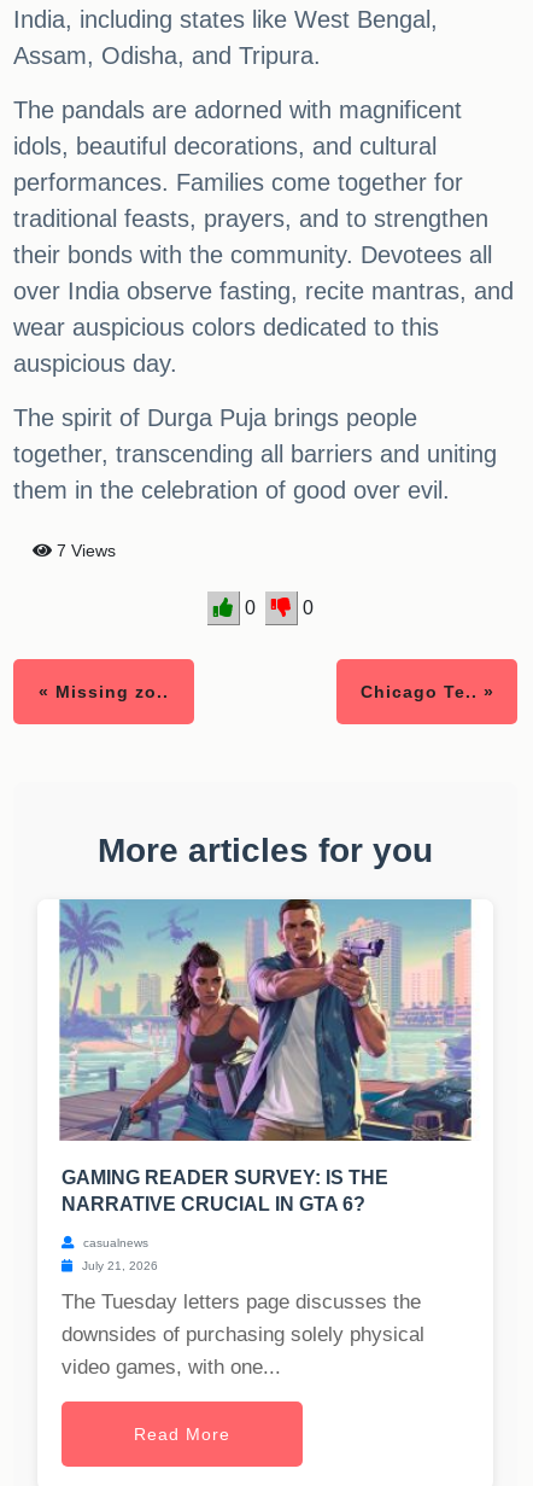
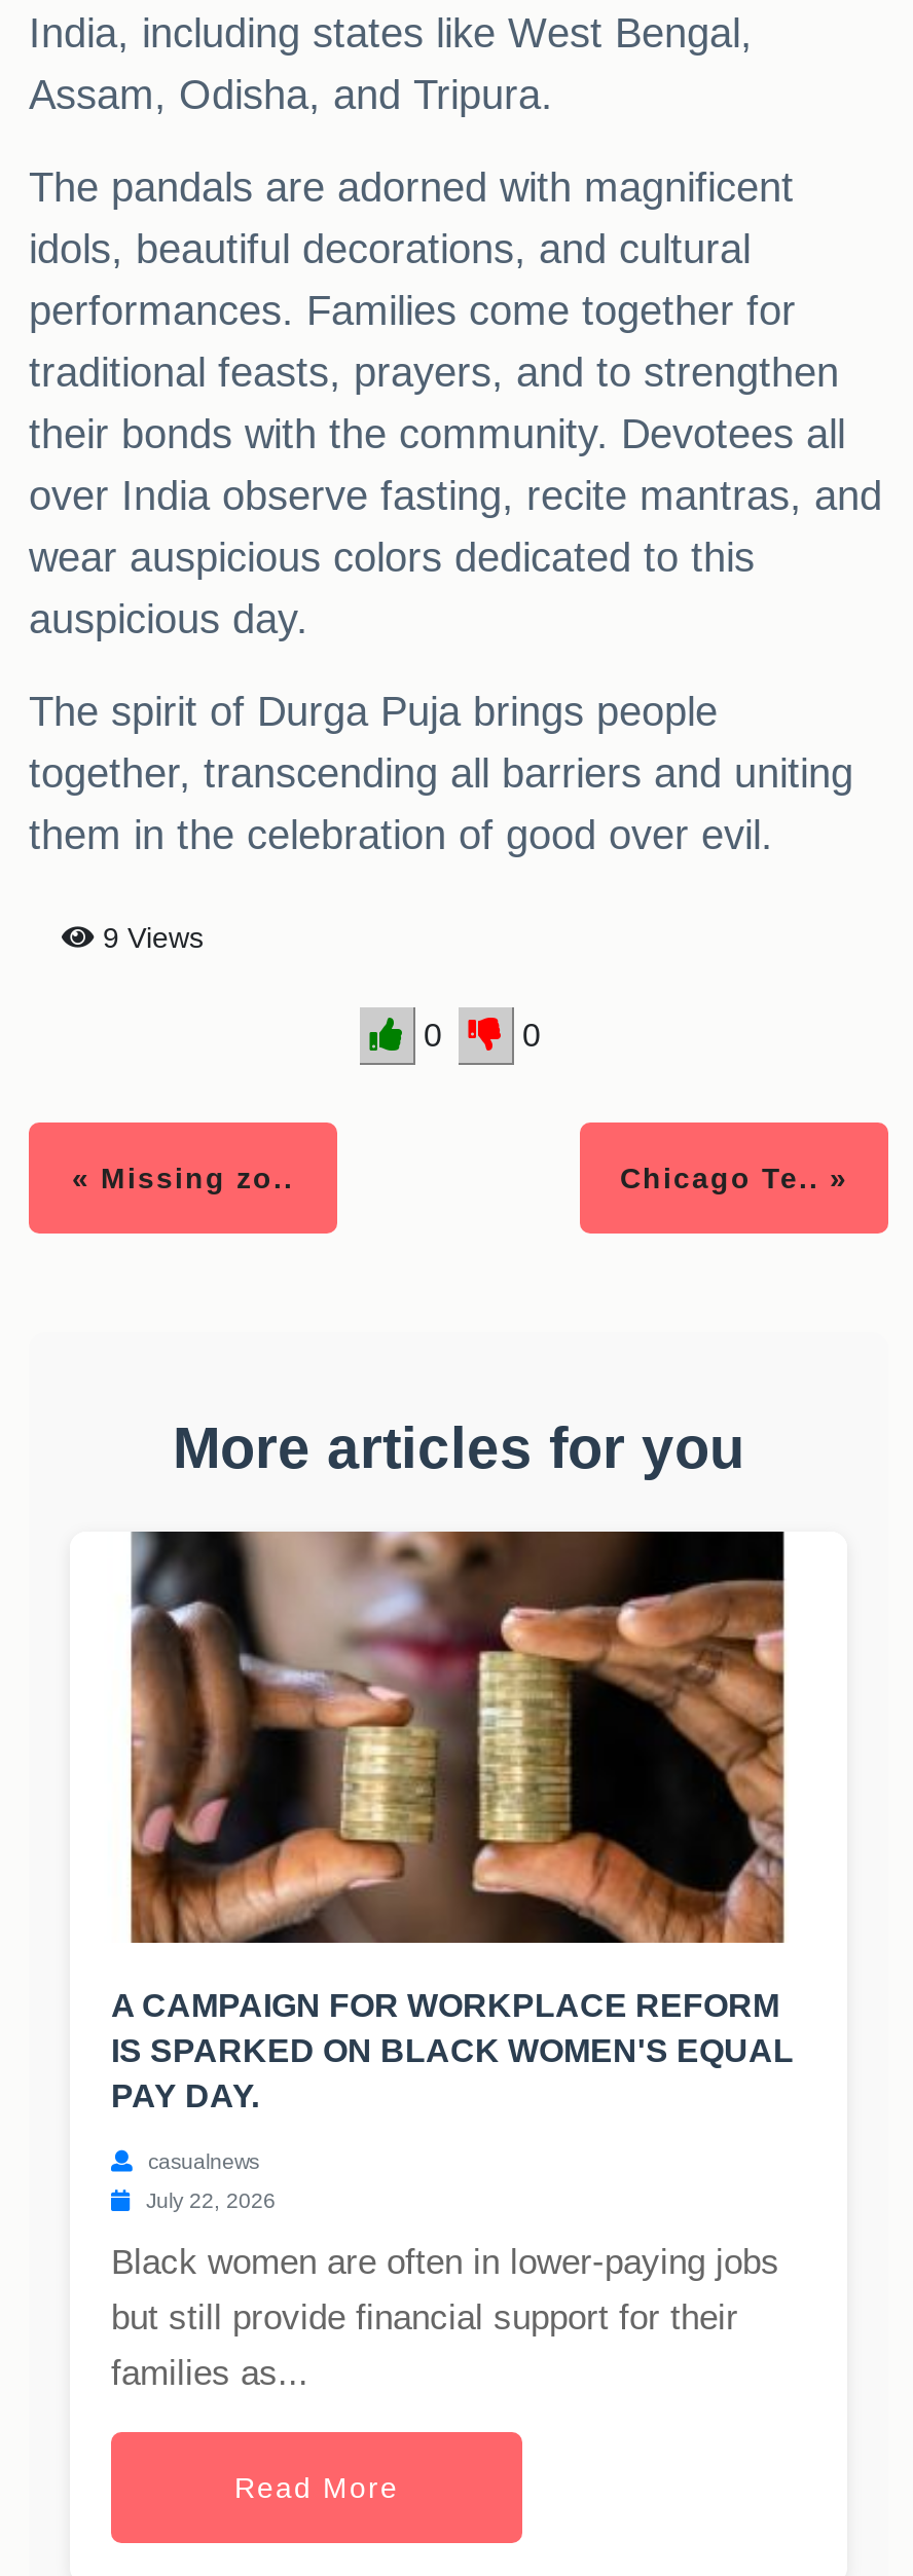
[52,541,116,561] 7 Views -> [95,922,204,955] 9 Views
[58,898,473,1215] [image] | GAMING READER SURVEY: IS THE | NARRATIVE CRUCIAL IN GTA 6? -> [109,1530,810,2114] [image] | A CAMPAIGN FOR WORKPLACE REFORM | IS SPARKED ON BLACK WOMEN'S EQUAL | PAY DAY.
[78,1260,158,1273] July 21, 2026 -> [140,2190,276,2213] July 22, 2026
[61,1291,424,1379] The Tuesday letters page discusses the | downsides of purchasing solely physical | video games, with one... -> [111,2244,779,2394] Black women are often in lower-paying jobs | but still provide financial support for their | families as...

